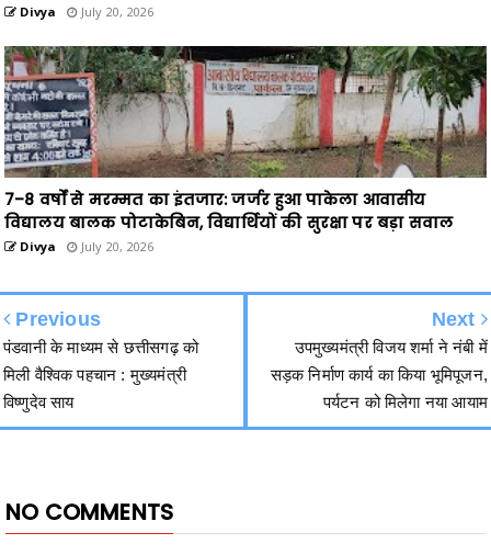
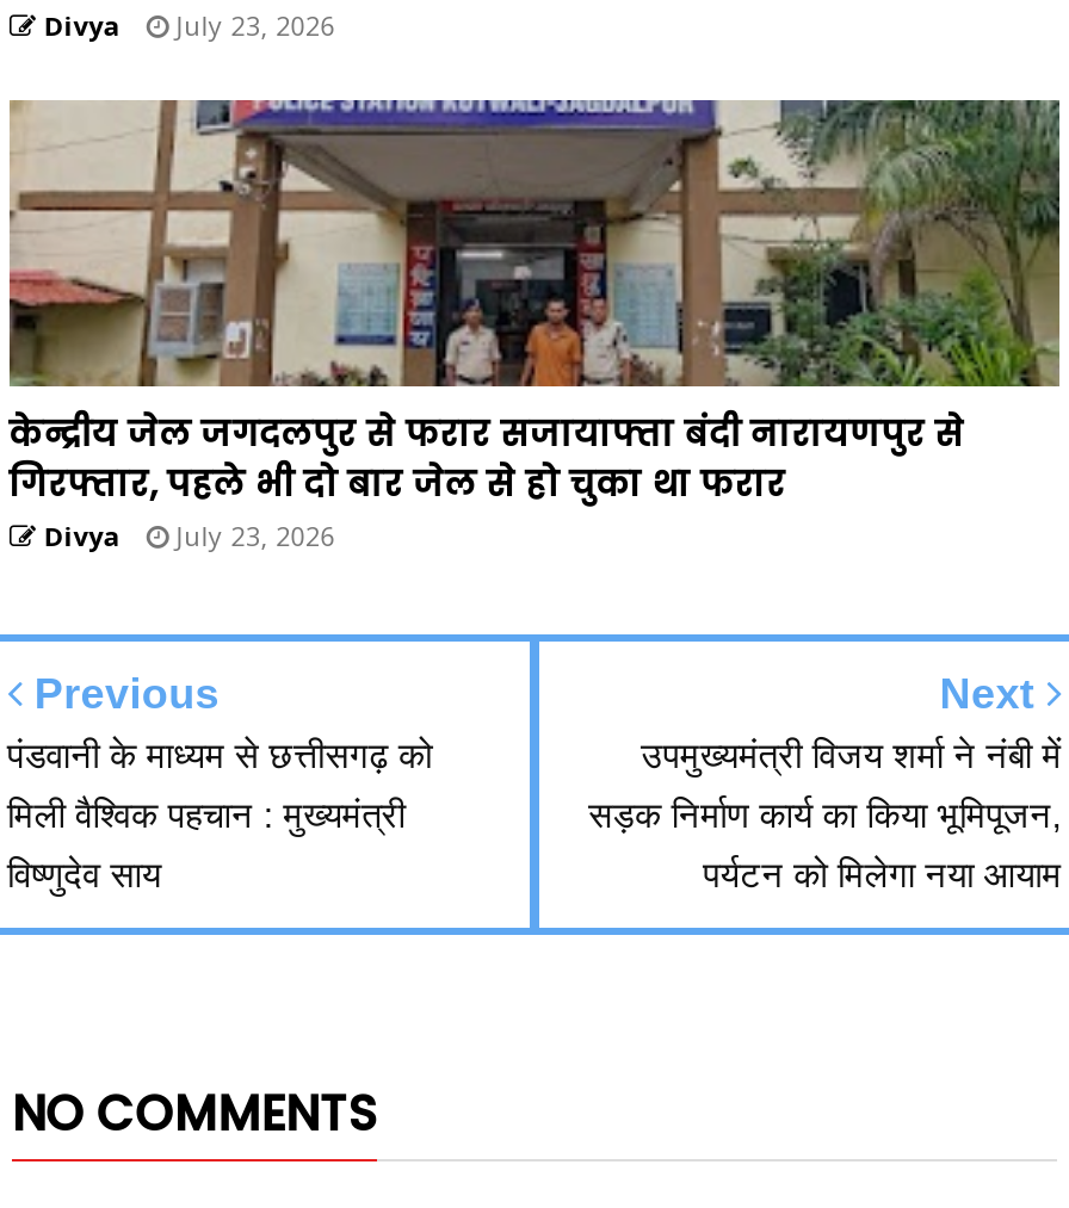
[17,3,154,20] Divya July 20, 2026 -> [36,7,335,42] Divya July 23, 2026
[3,45,487,233] [image] | 7–8 वर्षों से मरम्मत का इंतजार: जर्जर हुआ पाकेला आवासीय | विद्यालय बालक पोटाकेबिन, विद्यार्थियों की सुरक्षा पर बड़ा सवाल -> [7,98,1062,508] [image] | केन्द्रीय जेल जगदलपुर से फरार सजायाफ्ता बंदी नारायणपुर से | गिरफ्तार, पहले भी दो बार जेल से हो चुका था फरार
[17,238,154,254] Divya July 20, 2026 -> [36,517,335,553] Divya July 23, 2026

